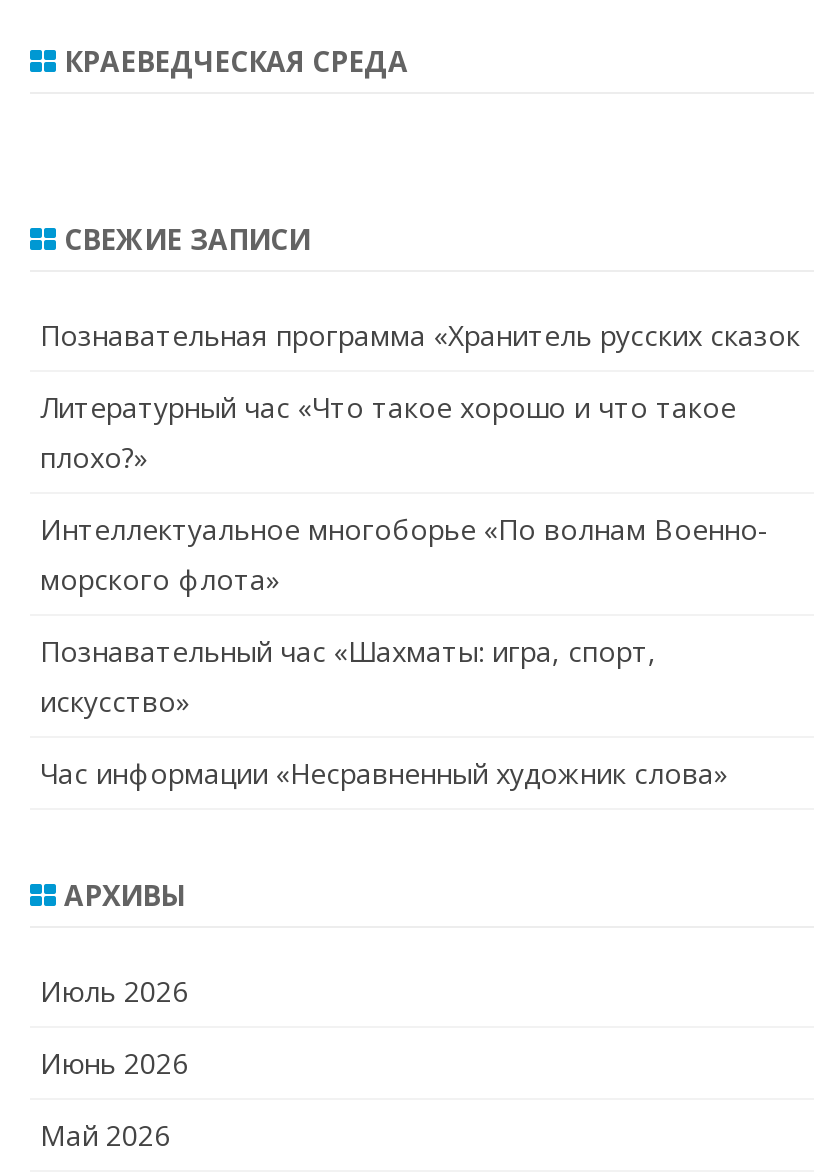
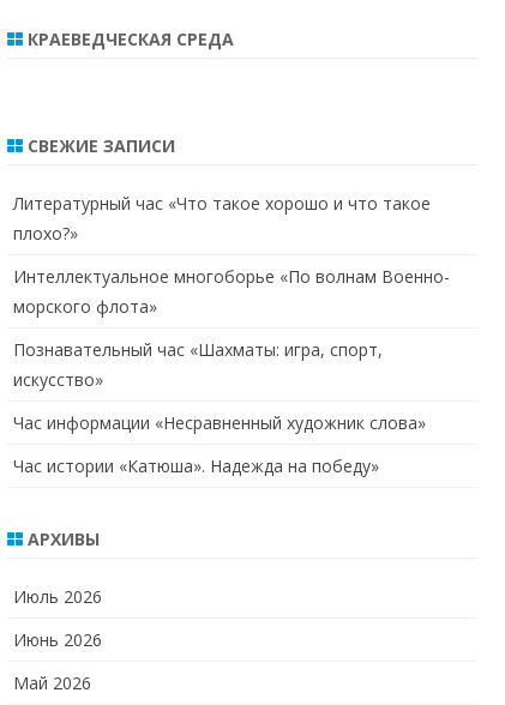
[40,316,800,354] Познавательная программа «Хранитель русских сказок -> none
moved [40,388,768,792] -> [13,192,450,434]: Литературный час «Что такое хорошо и что такое | плохо?» | Интеллектуальное многоборье «По волнам Военно- | морского флота» | Познавательный час «Шахматы: игра, спорт, | искусство» | Час информации «Несравненный художник слова»
none -> [13,454,379,477] Час истории «Катюша». Надежда на победу»

